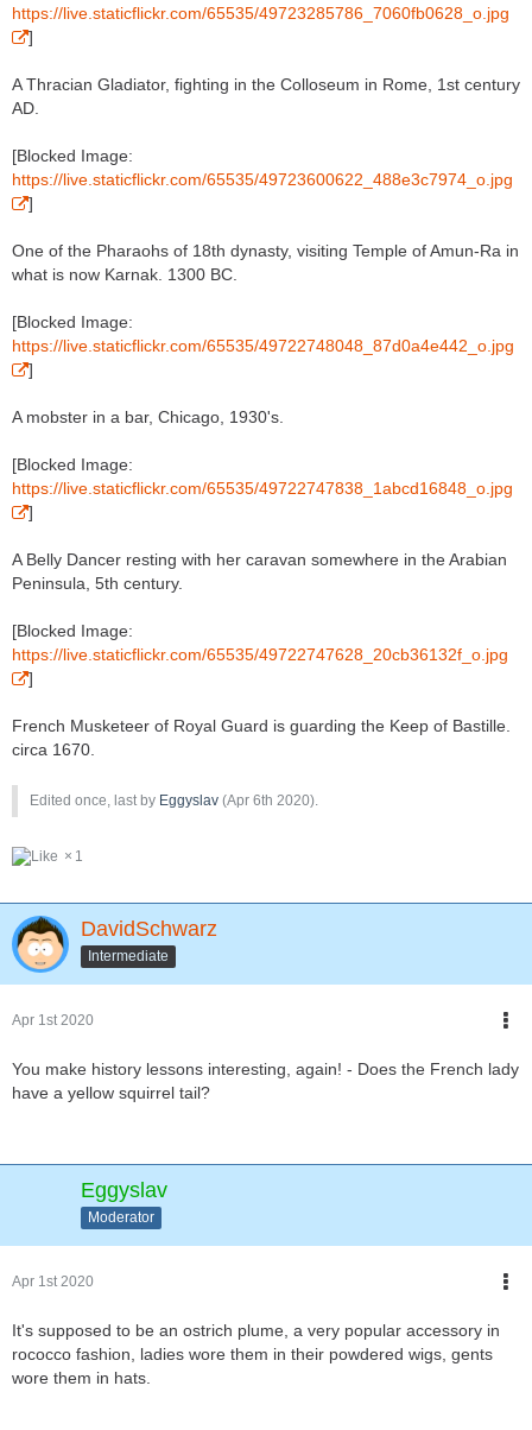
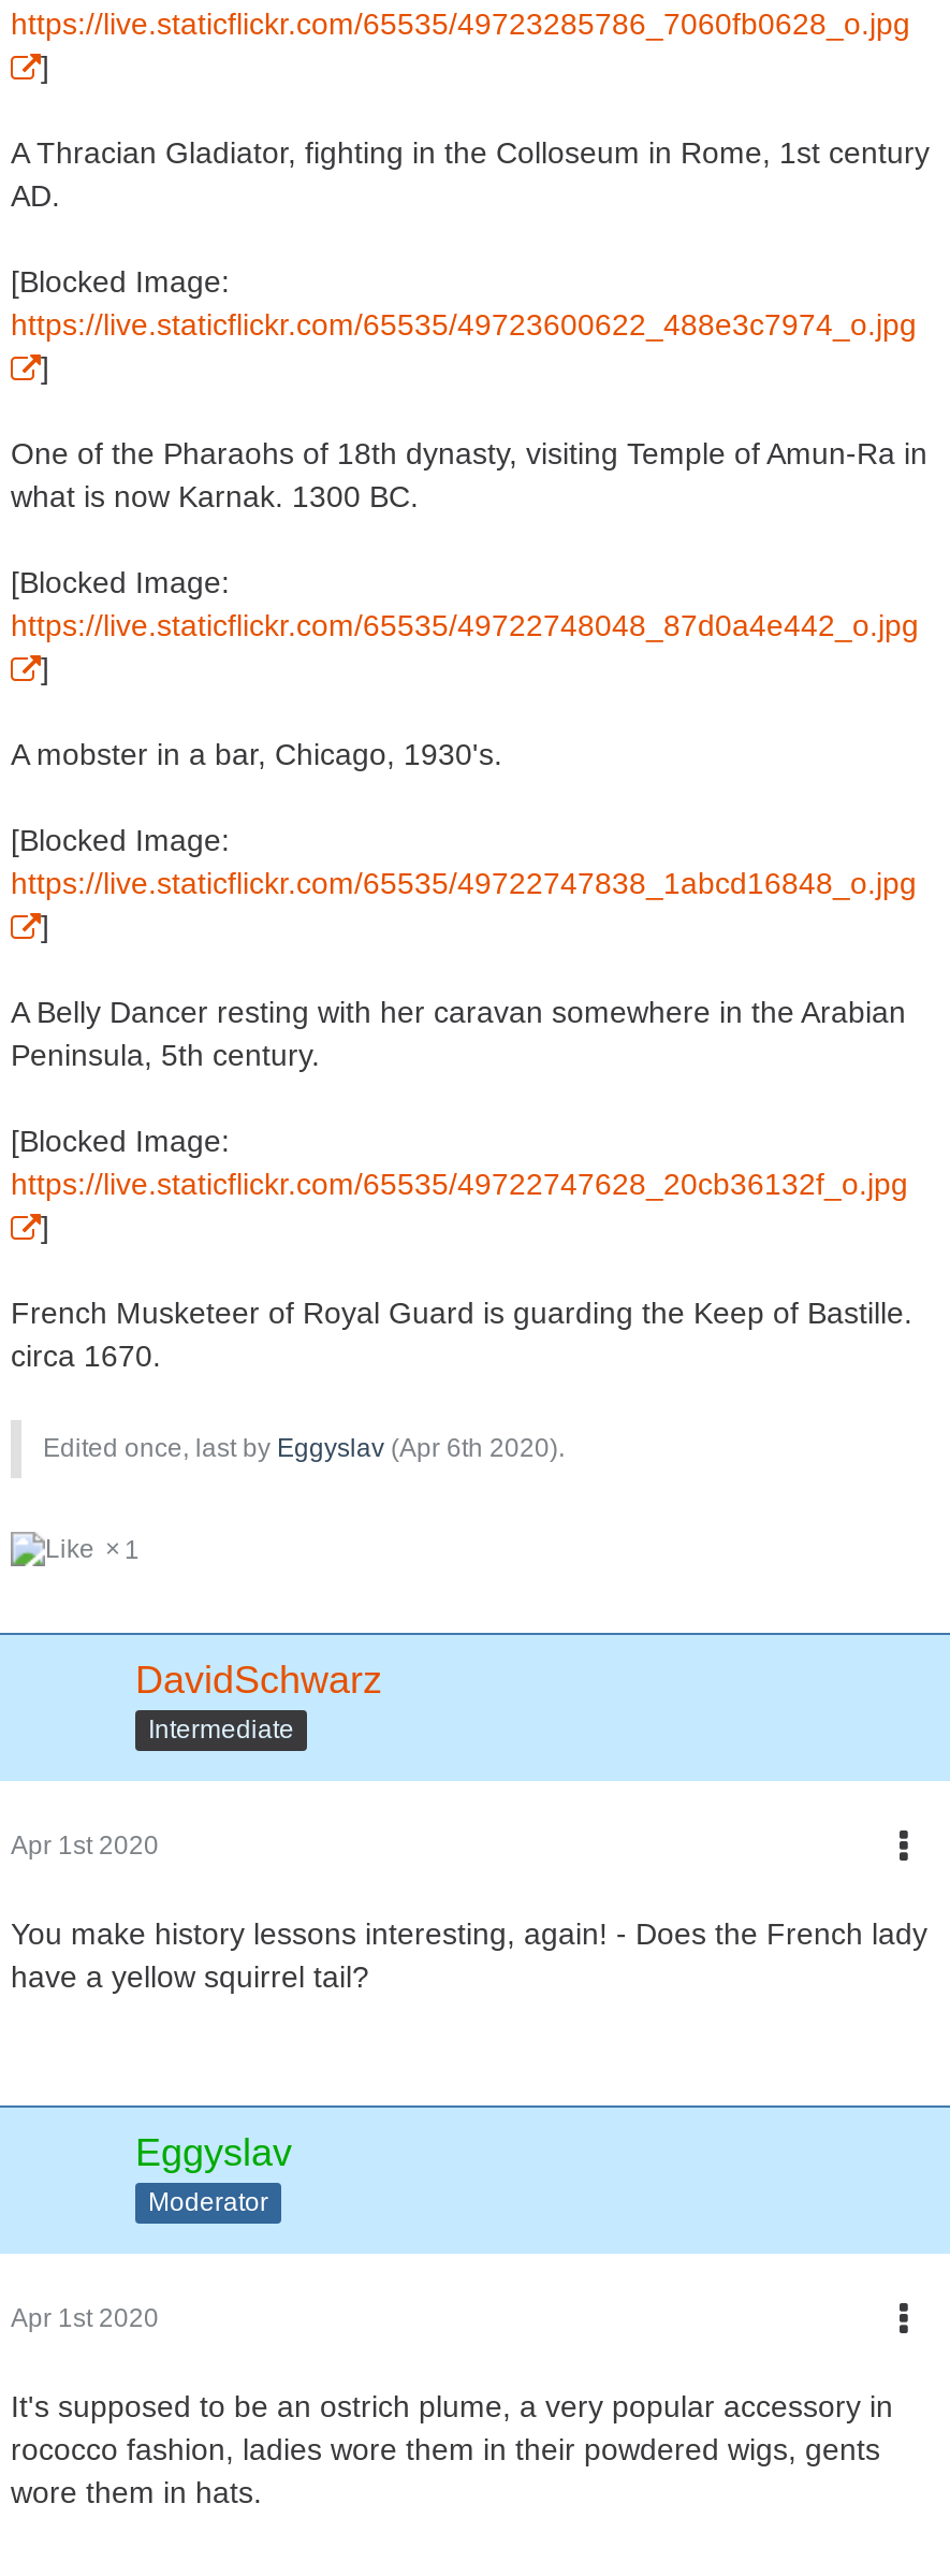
[11,915,70,974] [image] -> none

